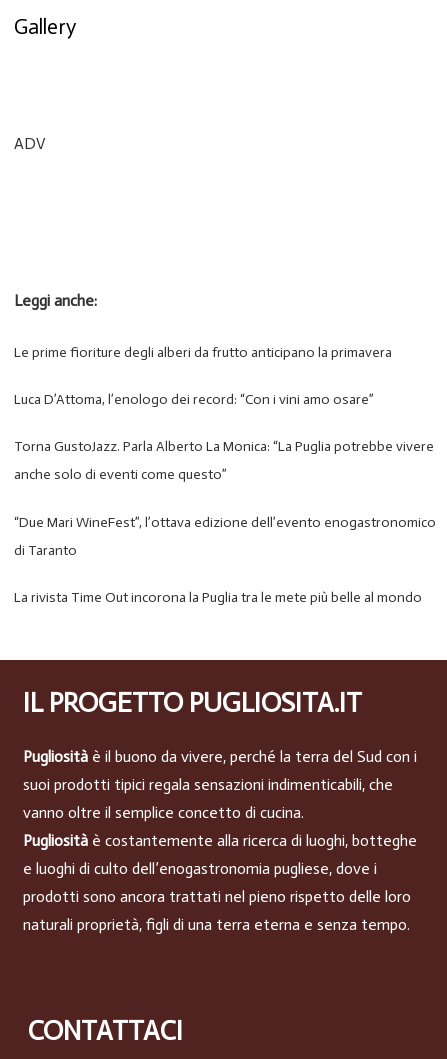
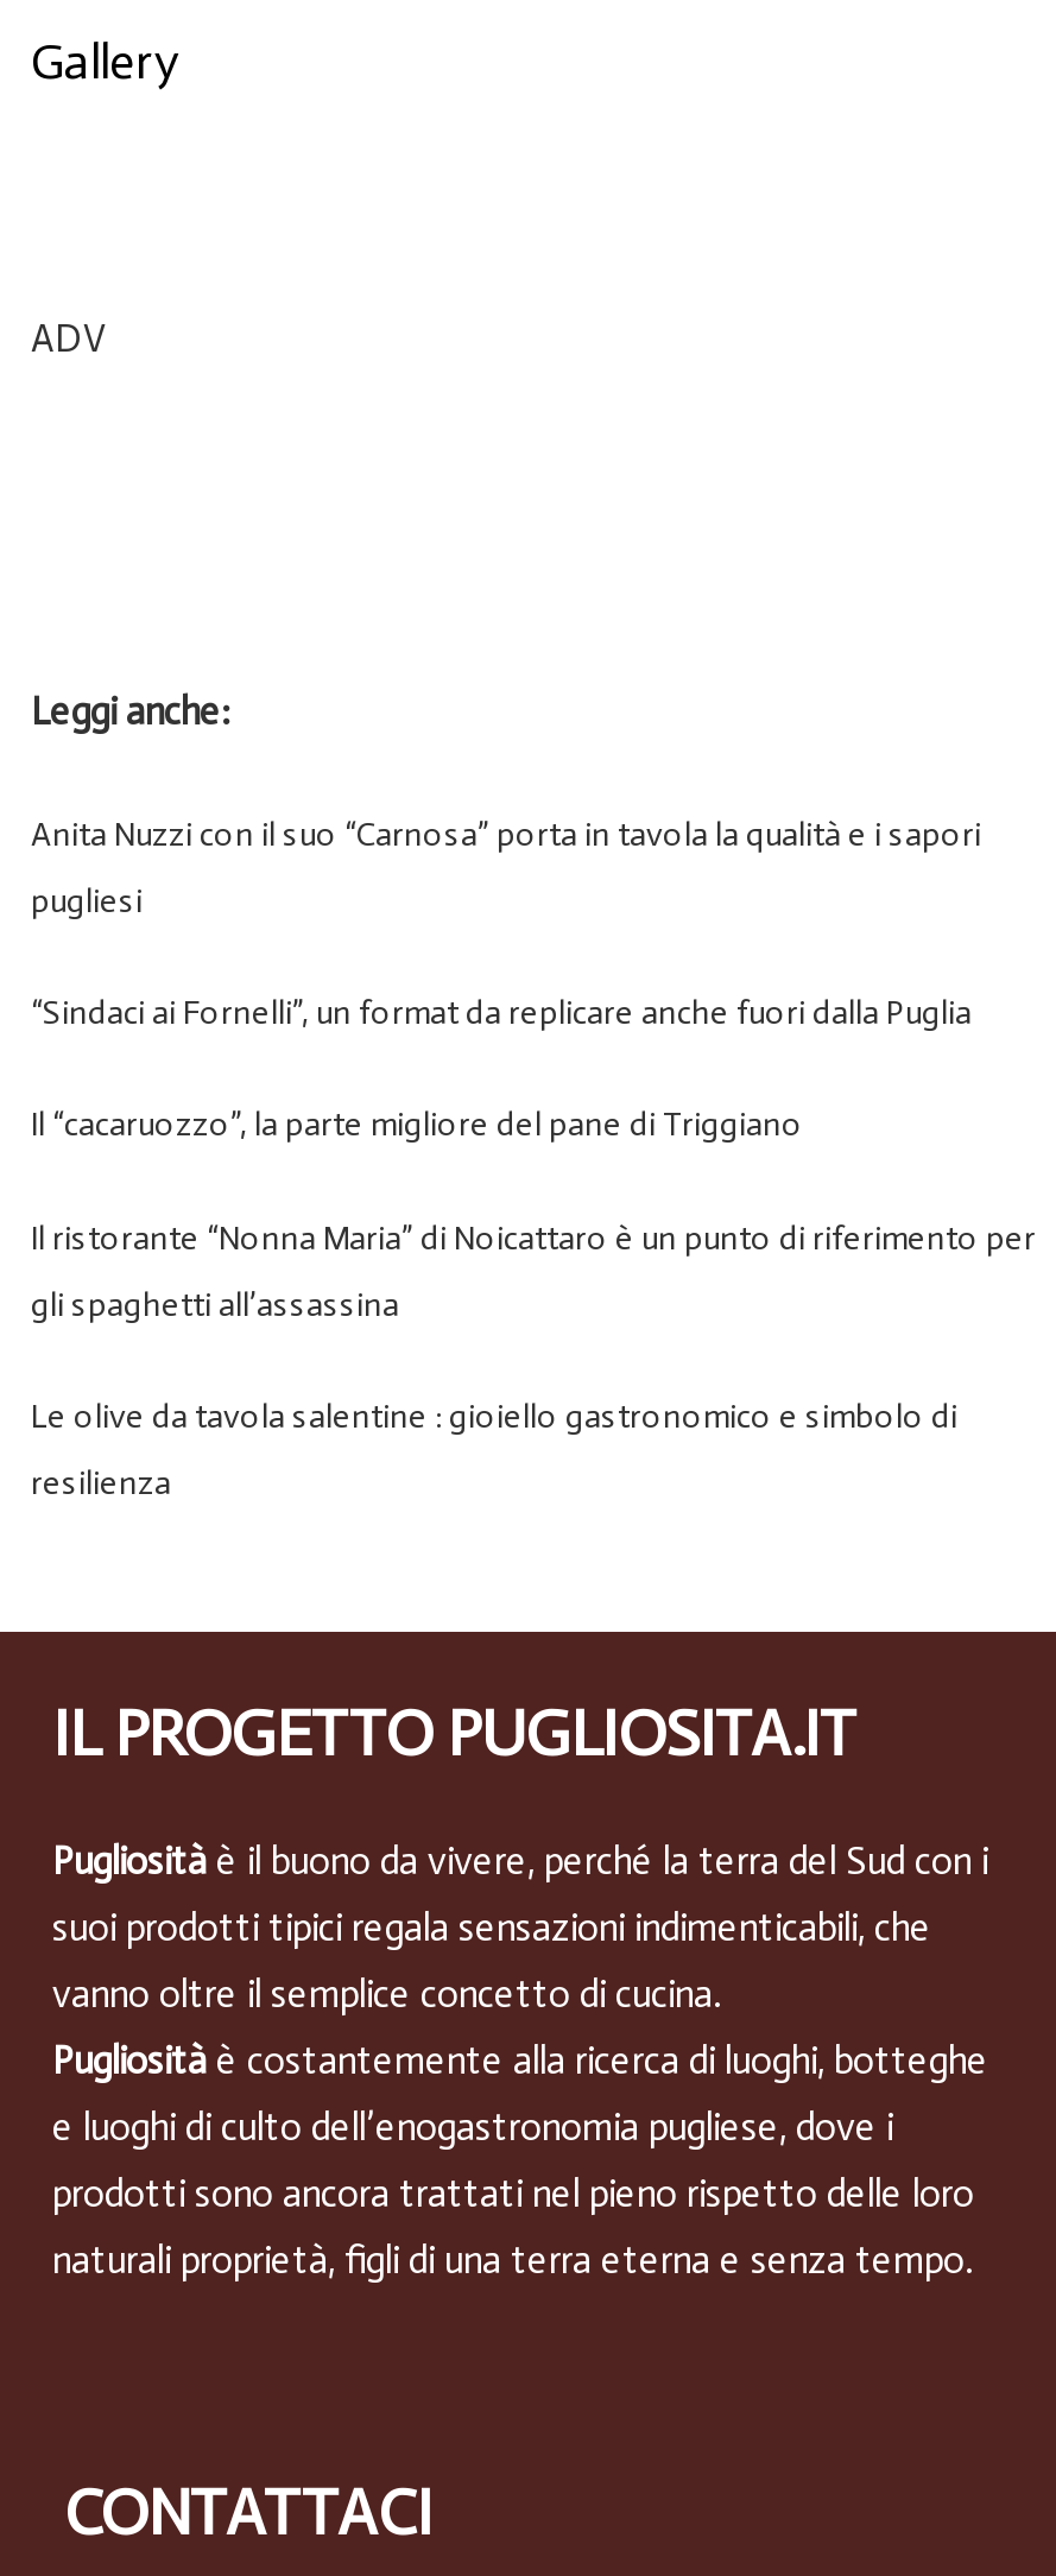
[14,344,436,606] Le prime fioriture degli alberi da frutto anticipano la primavera | Luca D’Attoma, l’enologo dei record: “Con i vini amo osare” | Torna GustoJazz. Parla Alberto La Monica: “La Puglia potrebbe vivere | anche solo di eventi come questo” | “Due Mari WineFest”, l’ottava edizione dell’evento enogastronomico | di Taranto | La rivista Time Out incorona la Puglia tra le mete più belle al mondo -> [31,815,1036,1503] Anita Nuzzi con il suo “Carnosa” porta in tavola la qualità e i sapori | pugliesi | “Sindaci ai Fornelli”, un format da replicare anche fuori dalla Puglia | Il “cacaruozzo”, la parte migliore del pane di Triggiano | Il ristorante “Nonna Maria” di Noicattaro è un punto di riferimento per | gli spaghetti all’assassina | Le olive da tavola salentine : gioiello gastronomico e simbolo di | resilienza

